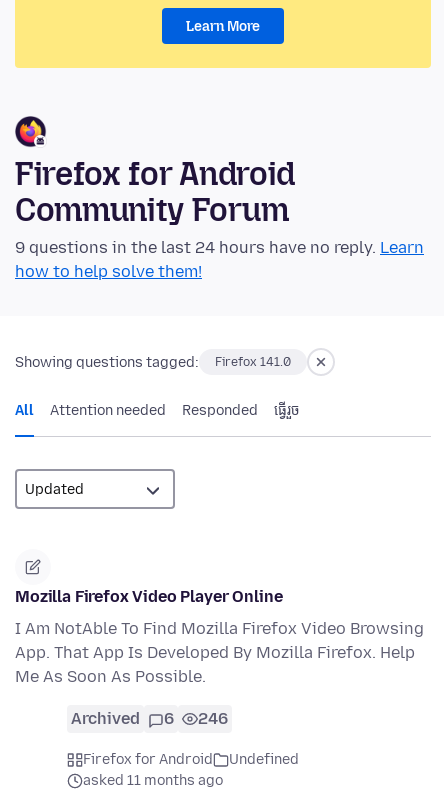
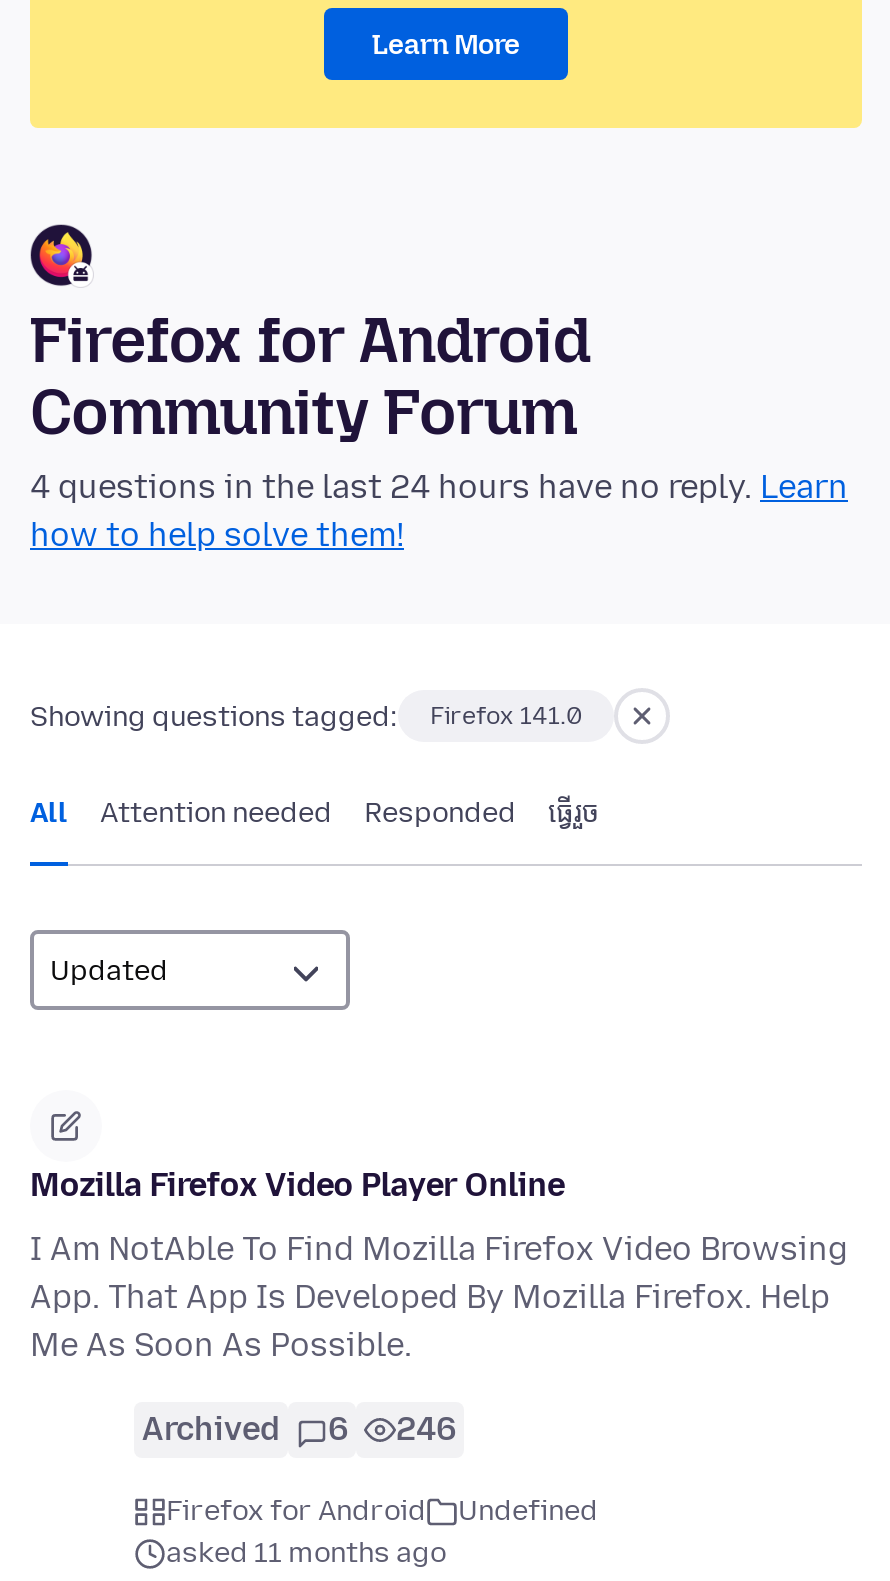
[15,238,424,257] 9 questions in the last 24 hours have no reply. Learn -> [30,469,848,507] 4 questions in the last 24 hours have no reply. Learn

